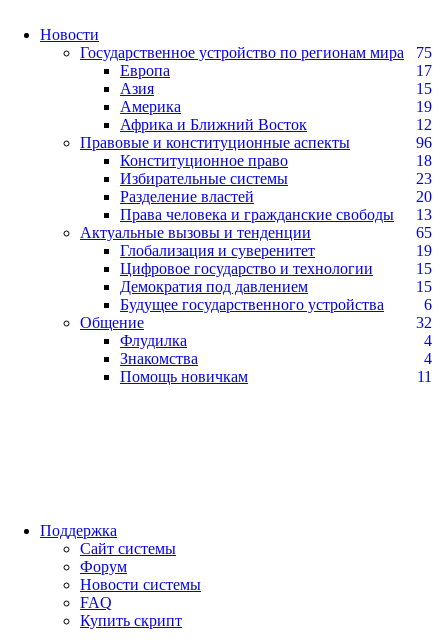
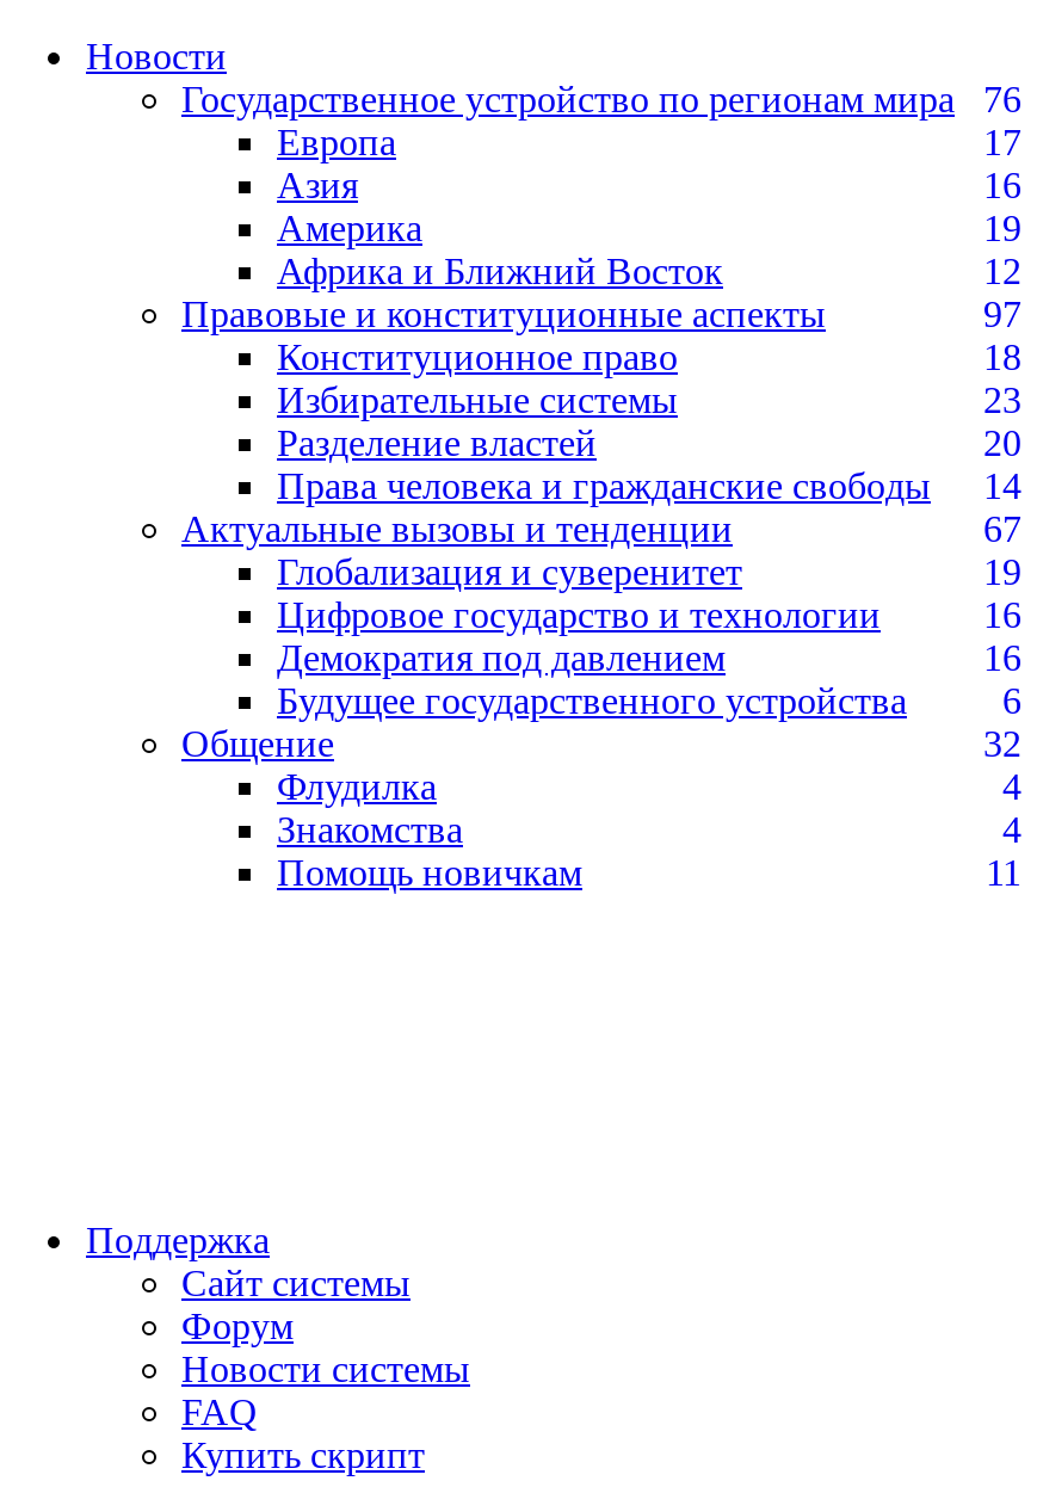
[80,44,432,61] Государственное устройство по регионам мира 75 -> [181,79,1021,119] Государственное устройство по регионам мира 76
[416,80,432,97] 15 -> [983,165,1021,205] 16
[416,134,432,151] 96 -> [983,294,1021,334] 97
[120,206,432,223] Права человека и гражданские свободы 13 -> [277,465,1021,506] Права человека и гражданские свободы 14
[416,224,432,241] 65 -> [983,508,1021,549] 67
[416,260,432,277] 15 -> [983,594,1021,635] 16
[416,278,432,295] 15 -> [983,637,1021,678] 16

